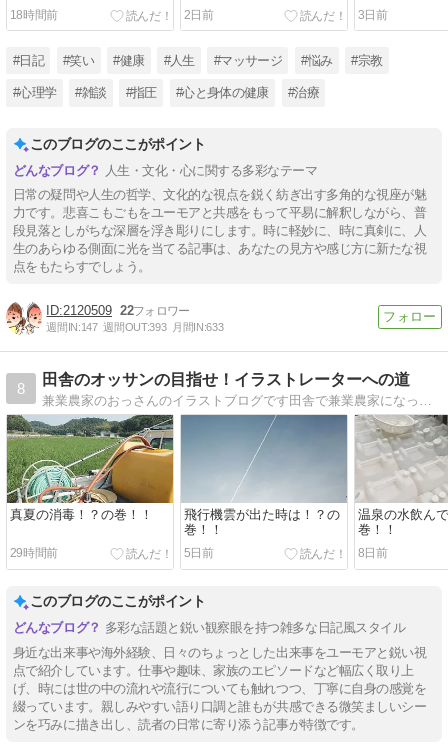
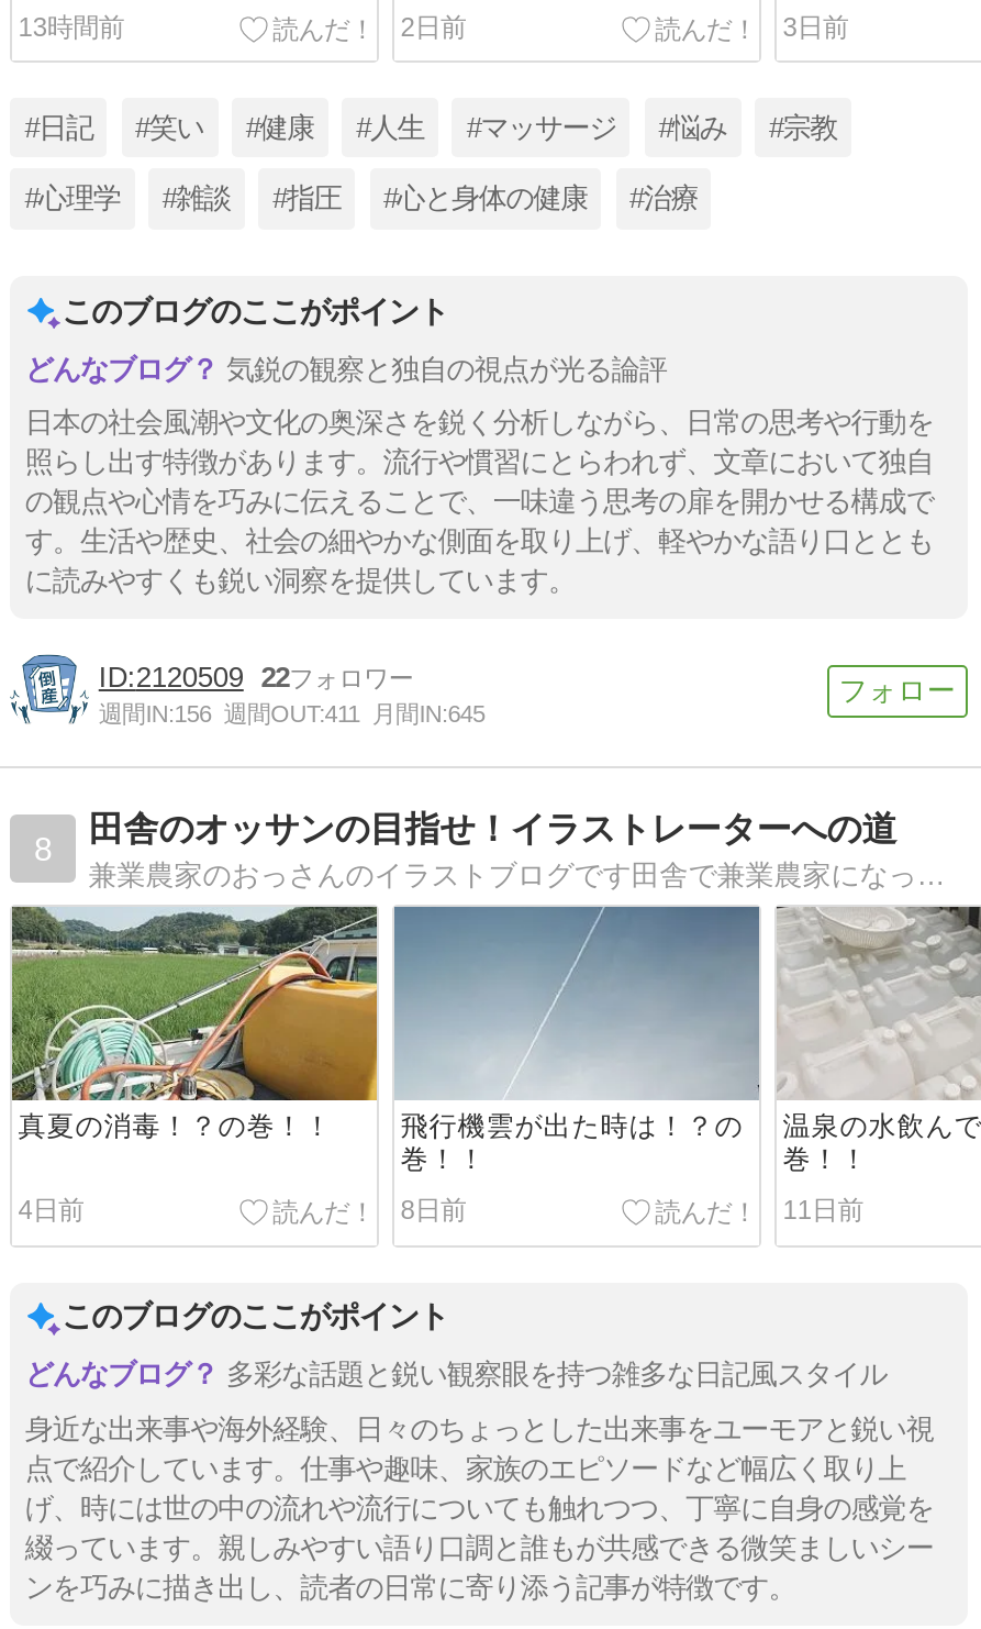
[10,8,58,22] 18時間前 -> [18,11,124,42] 13時間前
[104,163,317,178] 人生・文化・心に関する多彩なテーマ -> [226,352,667,385] 気鋭の観察と独自の視点が光る論評
[13,187,426,274] 日常の疑問や人生の哲学、文化的な視点を鋭く紡ぎ出す多角的な視座が魅 | 力です。悲喜こもごもをユーモアと共感をもって平易に解釈しながら、普 | 段見落としがちな深層を浮き彫りにします。時に軽妙に、時に真剣に、人 | 生のあらゆる側面に光を当てる記事は、あなたの見方や感じ方に新たな視 | 点をもたらすでしょう。 -> [25,406,934,597] 日本の社会風潮や文化の奥深さを鋭く分析しながら、日常の思考や行動を | 照らし出す特徴があります。流行や慣習にとらわれず、文章において独自 | の観点や心情を巧みに伝えることで、一味違う思考の扉を開かせる構成で | す。生活や歴史、社会の細やかな側面を取り上げ、軽やかな語り口ととも | に読みやすくも鋭い洞察を提供しています。
[6,300,223,335] [image] | 週間IN:147 週間OUT:393 月間IN:633 -> [10,652,485,729] [image] | 週間IN:156 週間OUT:411 月間IN:645
[10,546,58,560] 29時間前 -> [18,1195,84,1226] 4日前
[184,546,214,560] 5日前 -> [401,1195,466,1226] 8日前
[358,546,388,560] 8日前 -> [783,1195,863,1226] 11日前

